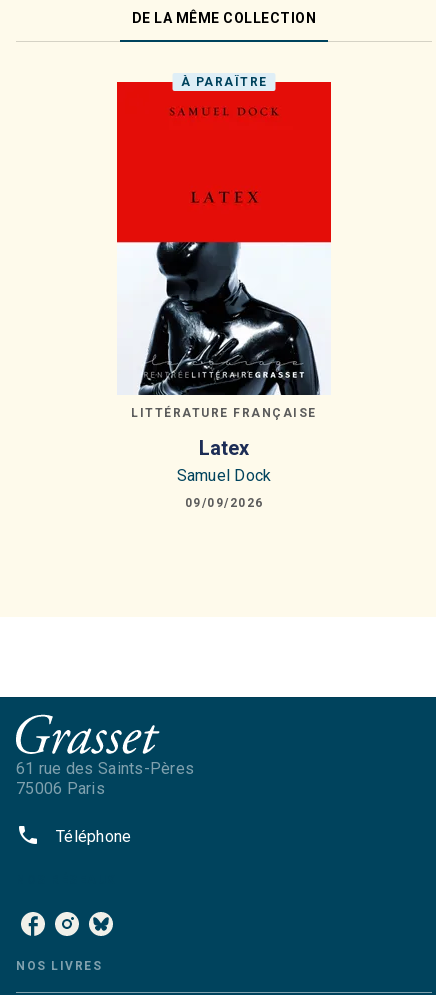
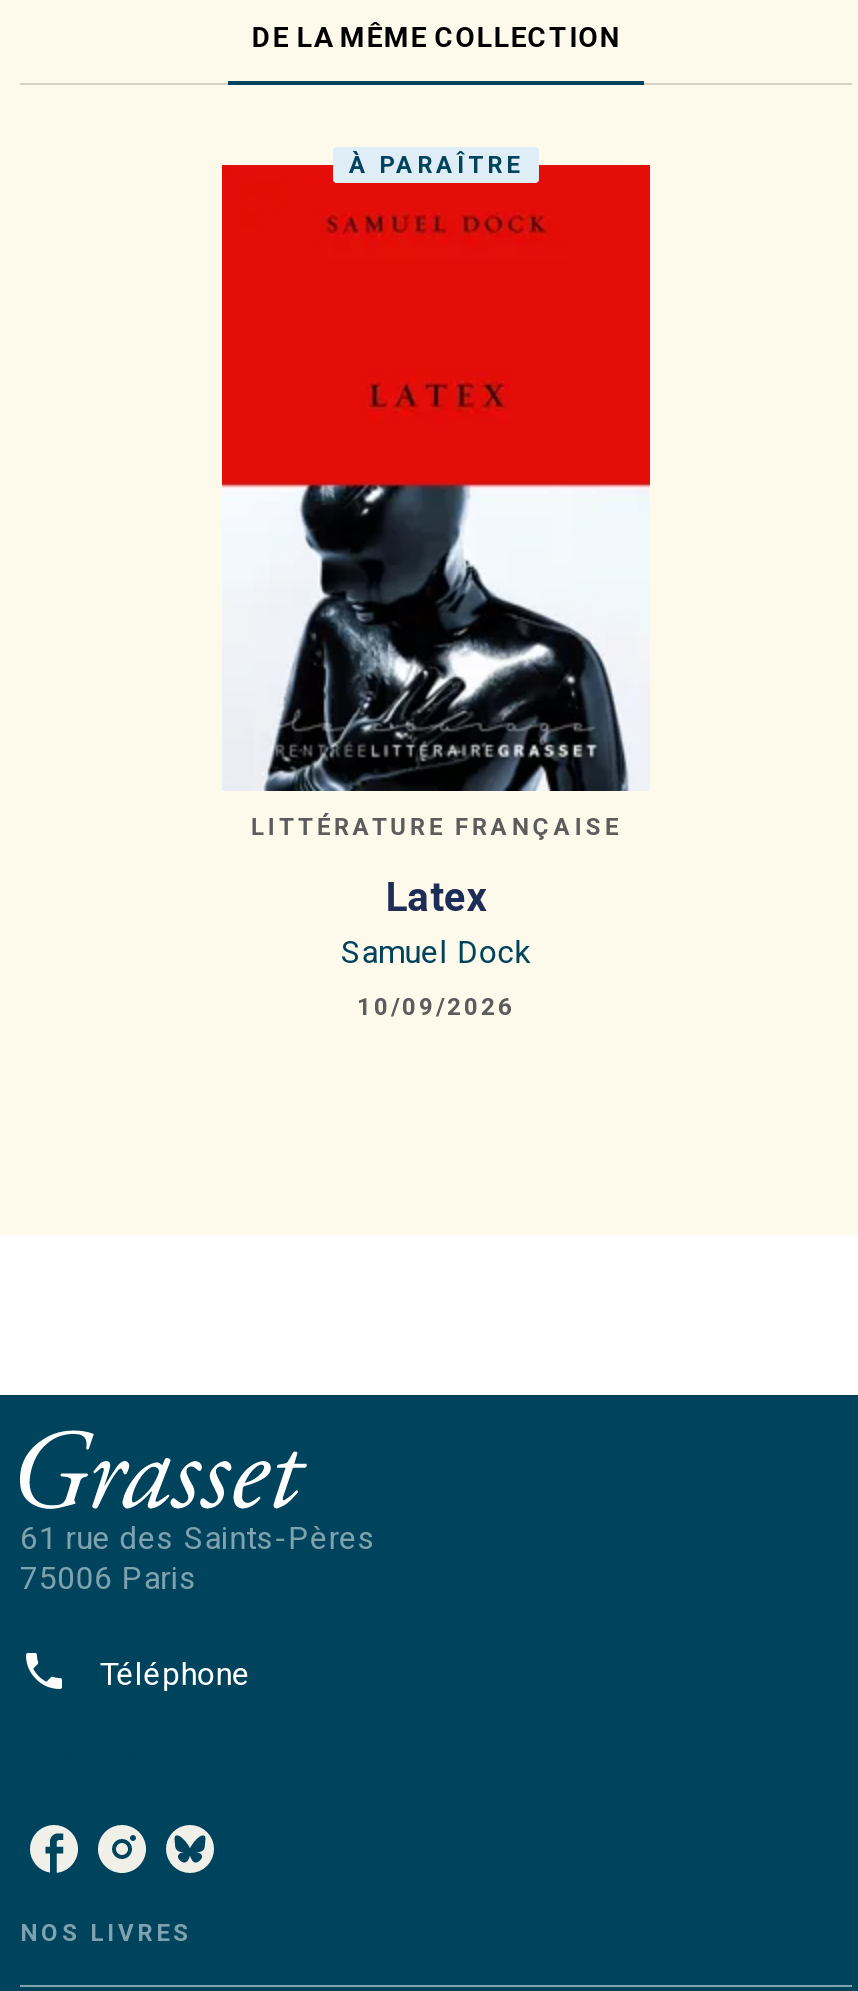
[184,496,263,510] 09/09/2026 -> [357,994,515,1022] 10/09/2026

